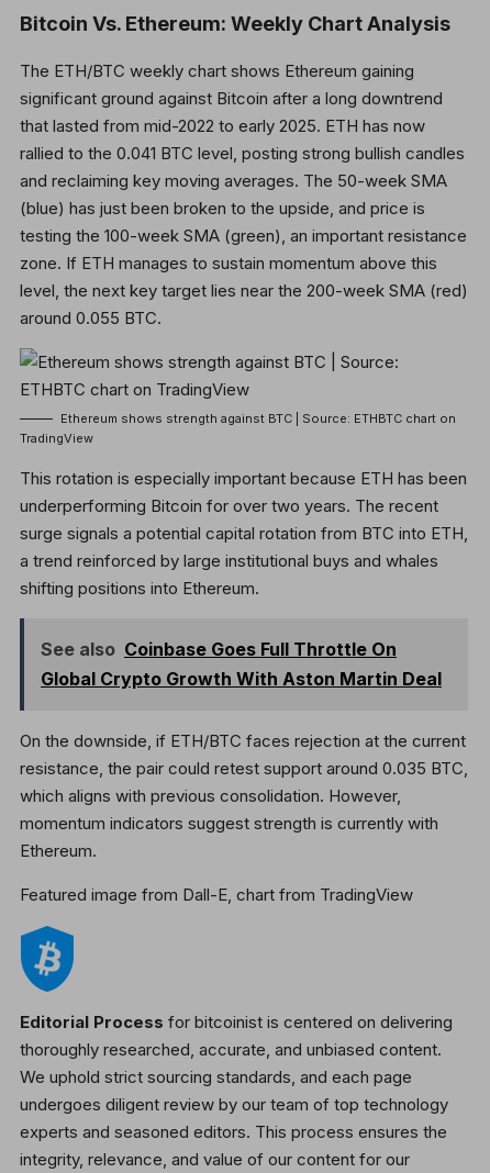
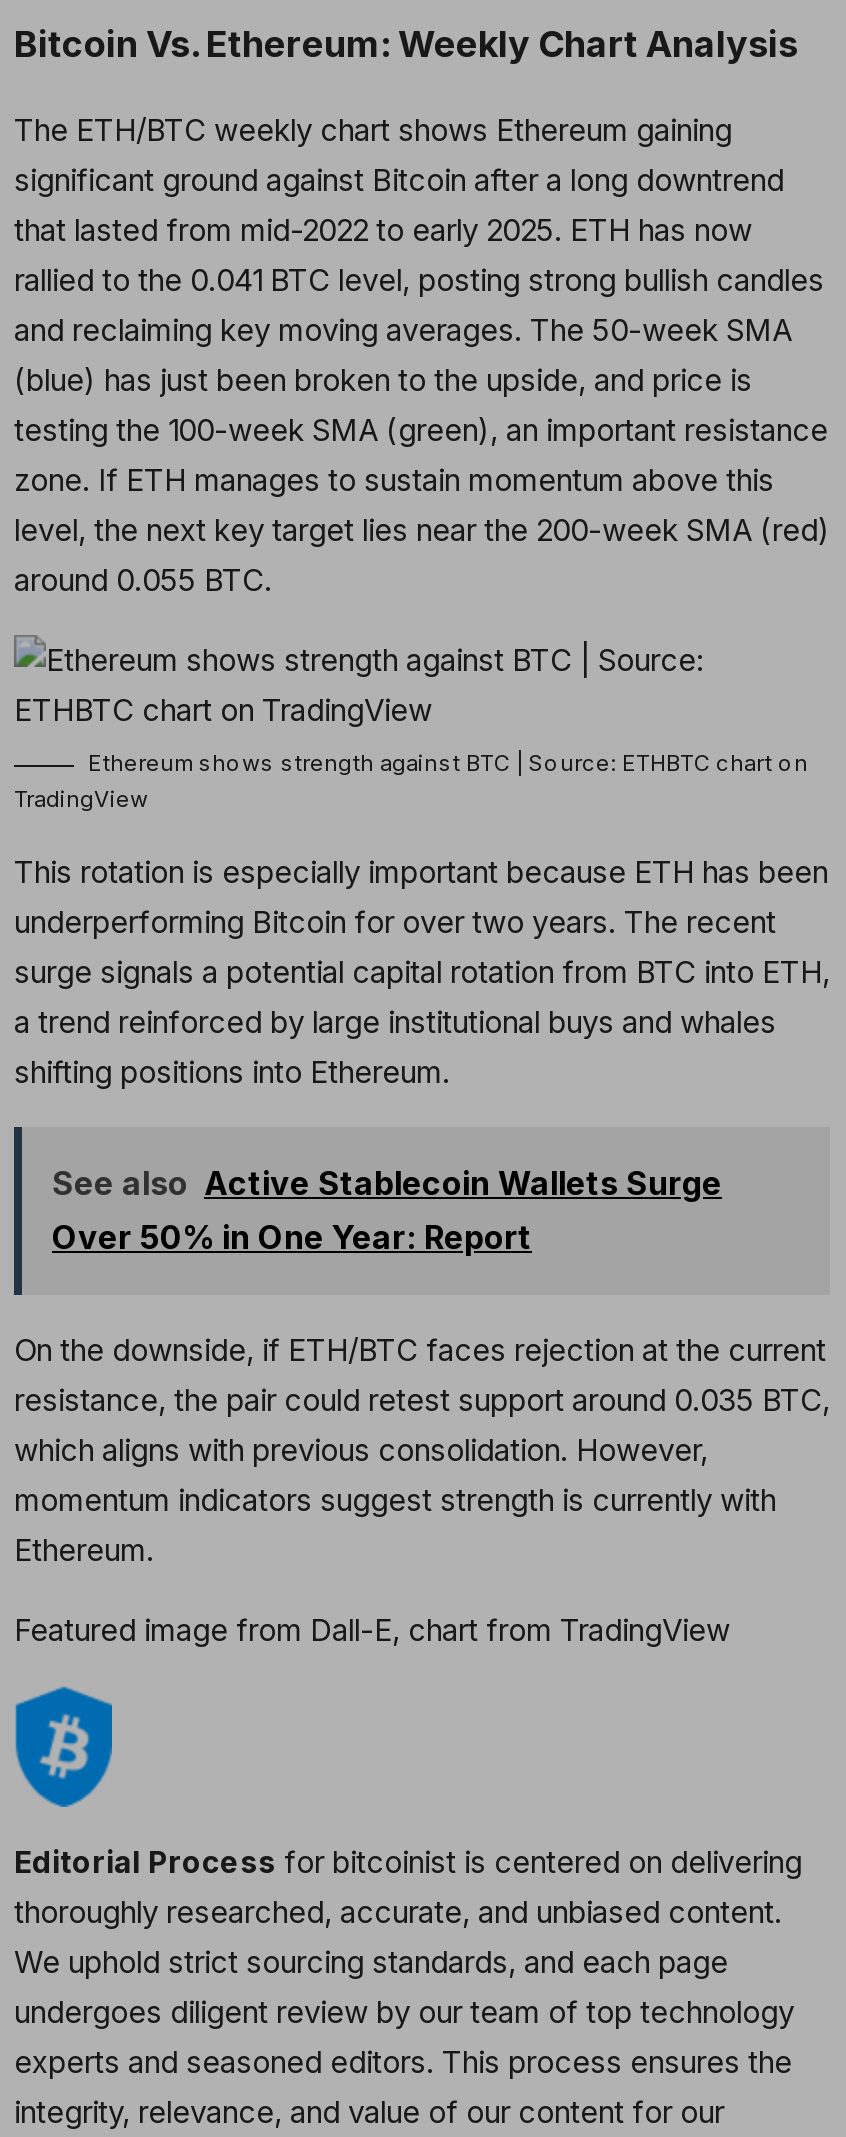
[41,638,442,689] See also Coinbase Goes Full Throttle On | Global Crypto Growth With Aston Martin Deal -> [52,1162,722,1256] See also Active Stablecoin Wallets Surge | Over 50% in One Year: Report

